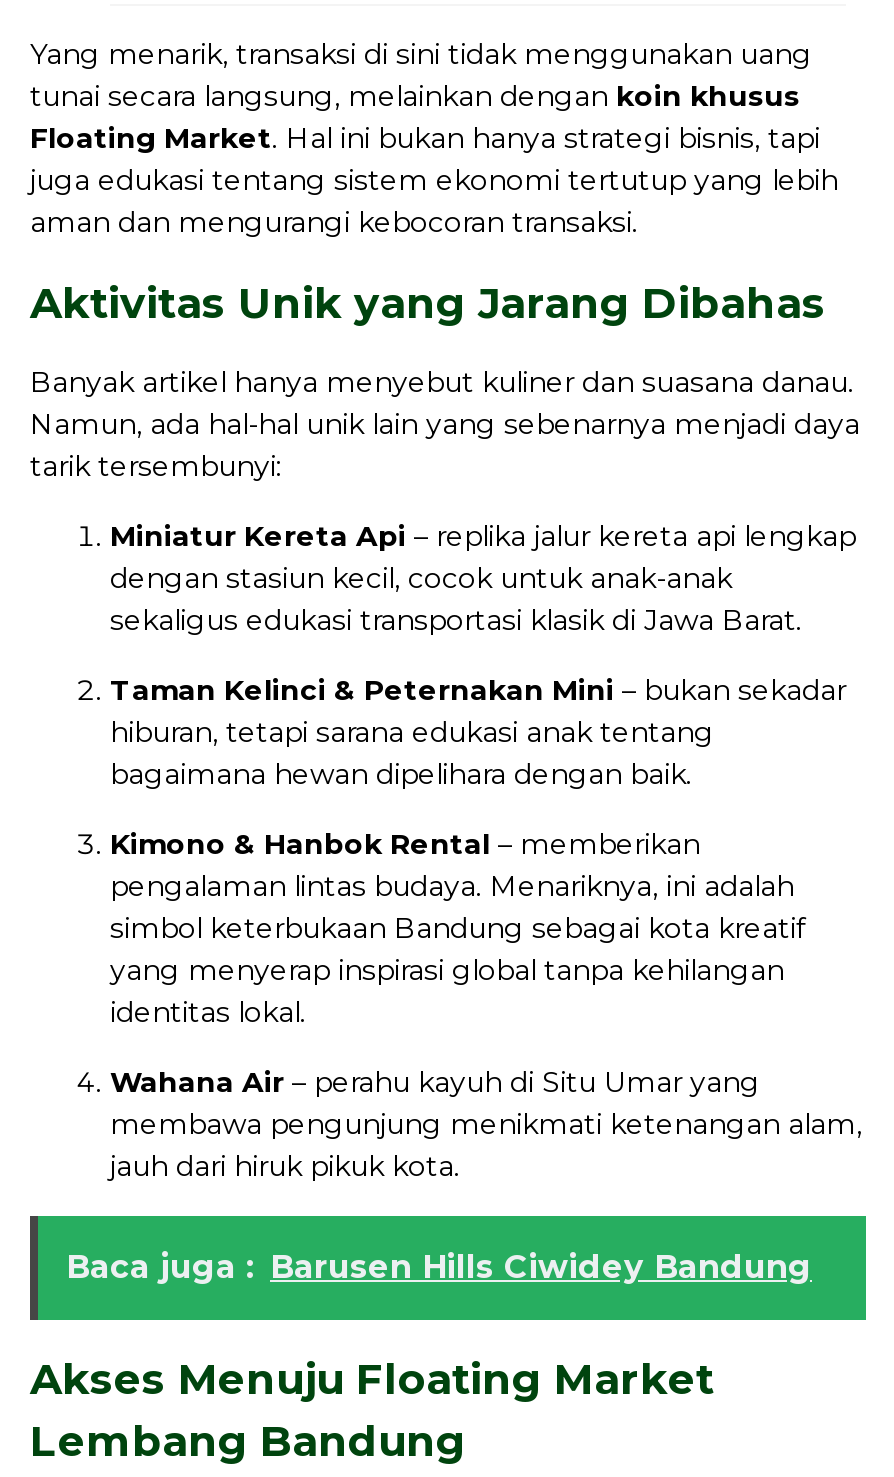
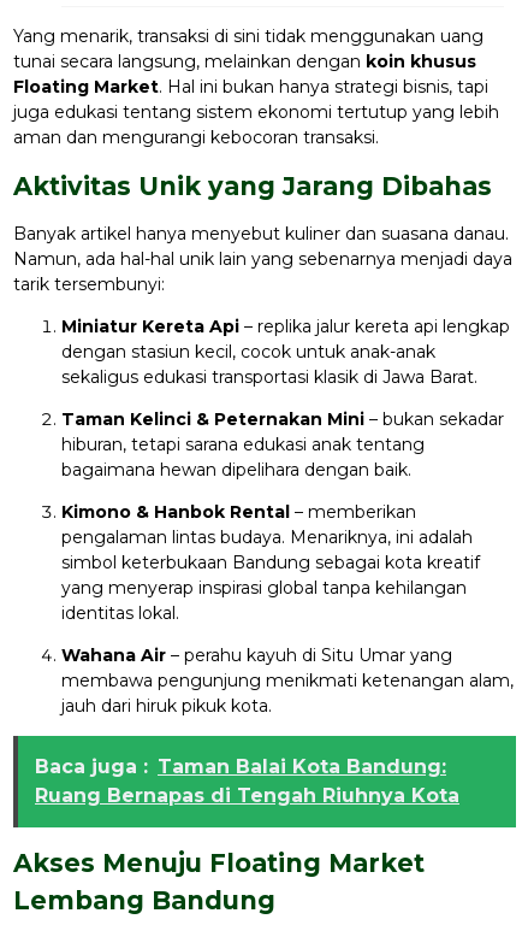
[66,1247,812,1285] Baca juga : Barusen Hills Ciwidey Bandung -> [35,755,459,806] Baca juga : Taman Balai Kota Bandung: | Ruang Bernapas di Tengah Riuhnya Kota

